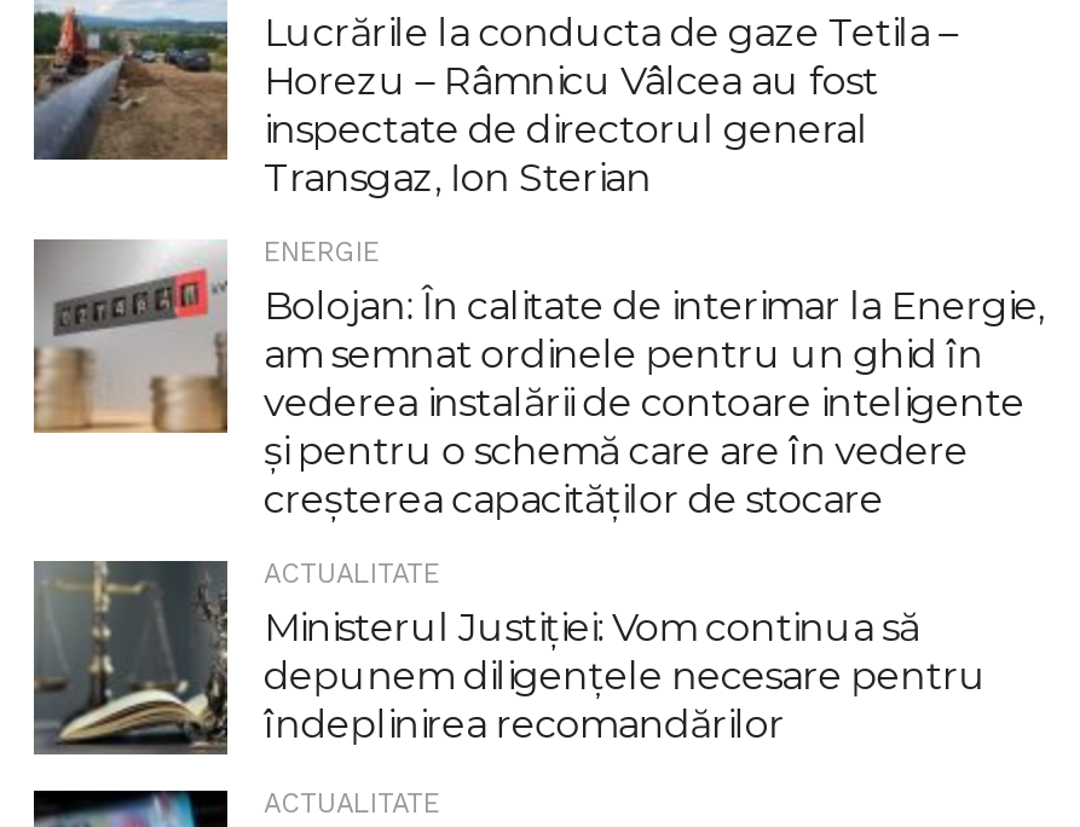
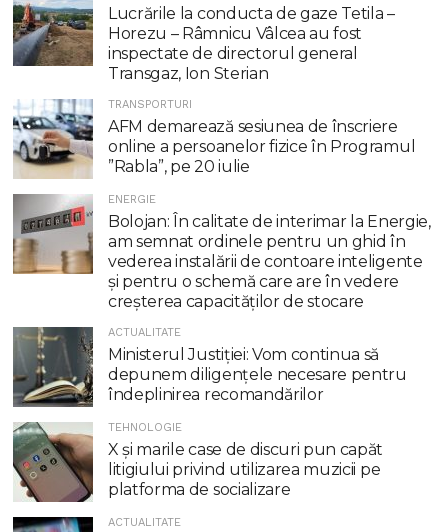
none -> [13,98,415,178] [image] | TRANSPORTURI | AFM demarează sesiunea de înscriere | online a persoanelor fizice în Programul | ”Rabla”, pe 20 iulie
none -> [13,421,383,502] [image] | TEHNOLOGIE | X şi marile case de discuri pun capăt | litigiului privind utilizarea muzicii pe | platforma de socializare

